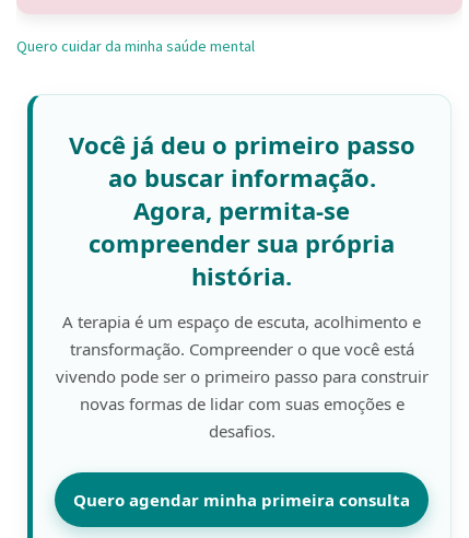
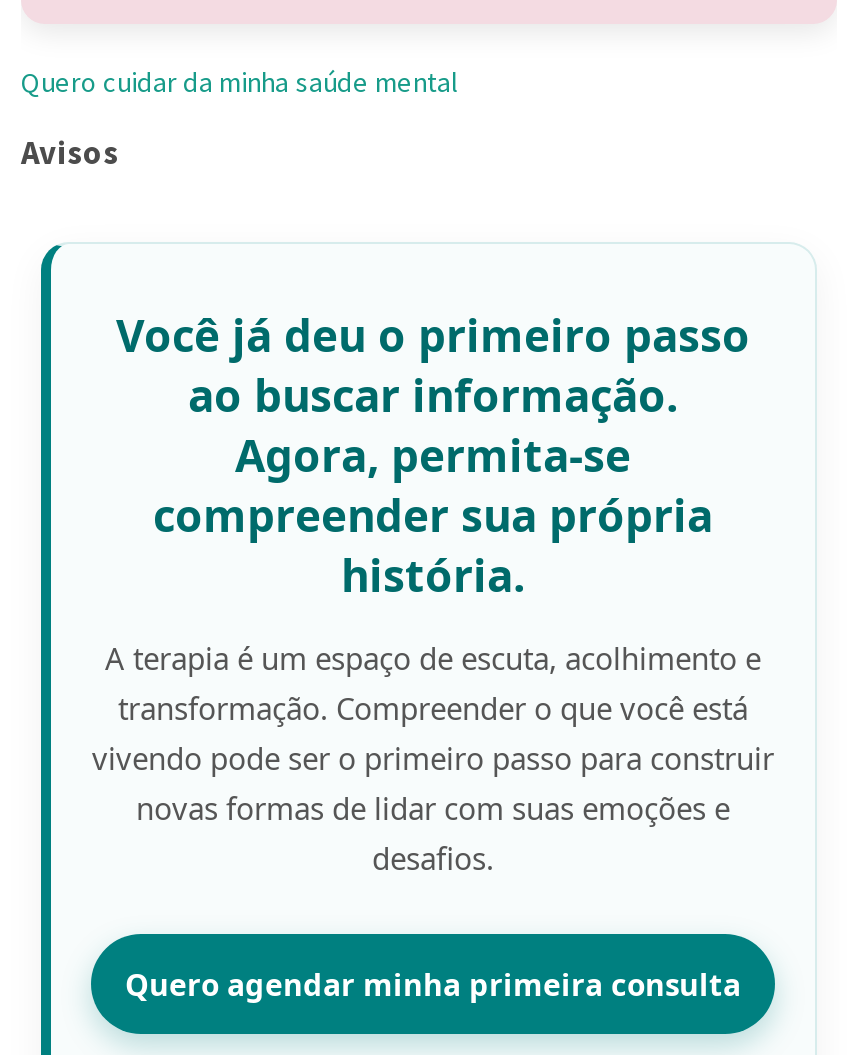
none -> [21,132,119,172] Avisos

